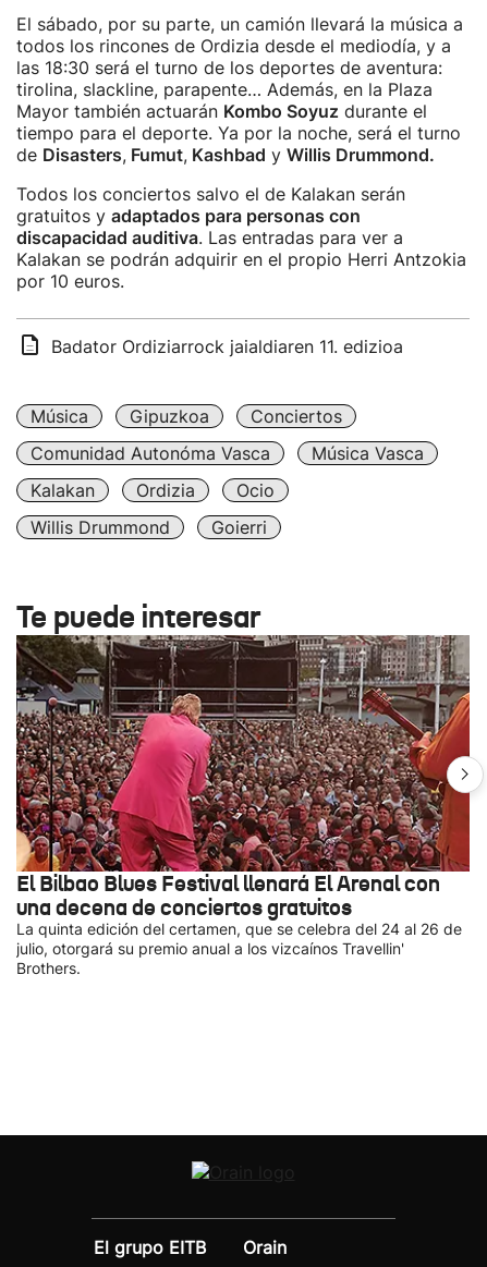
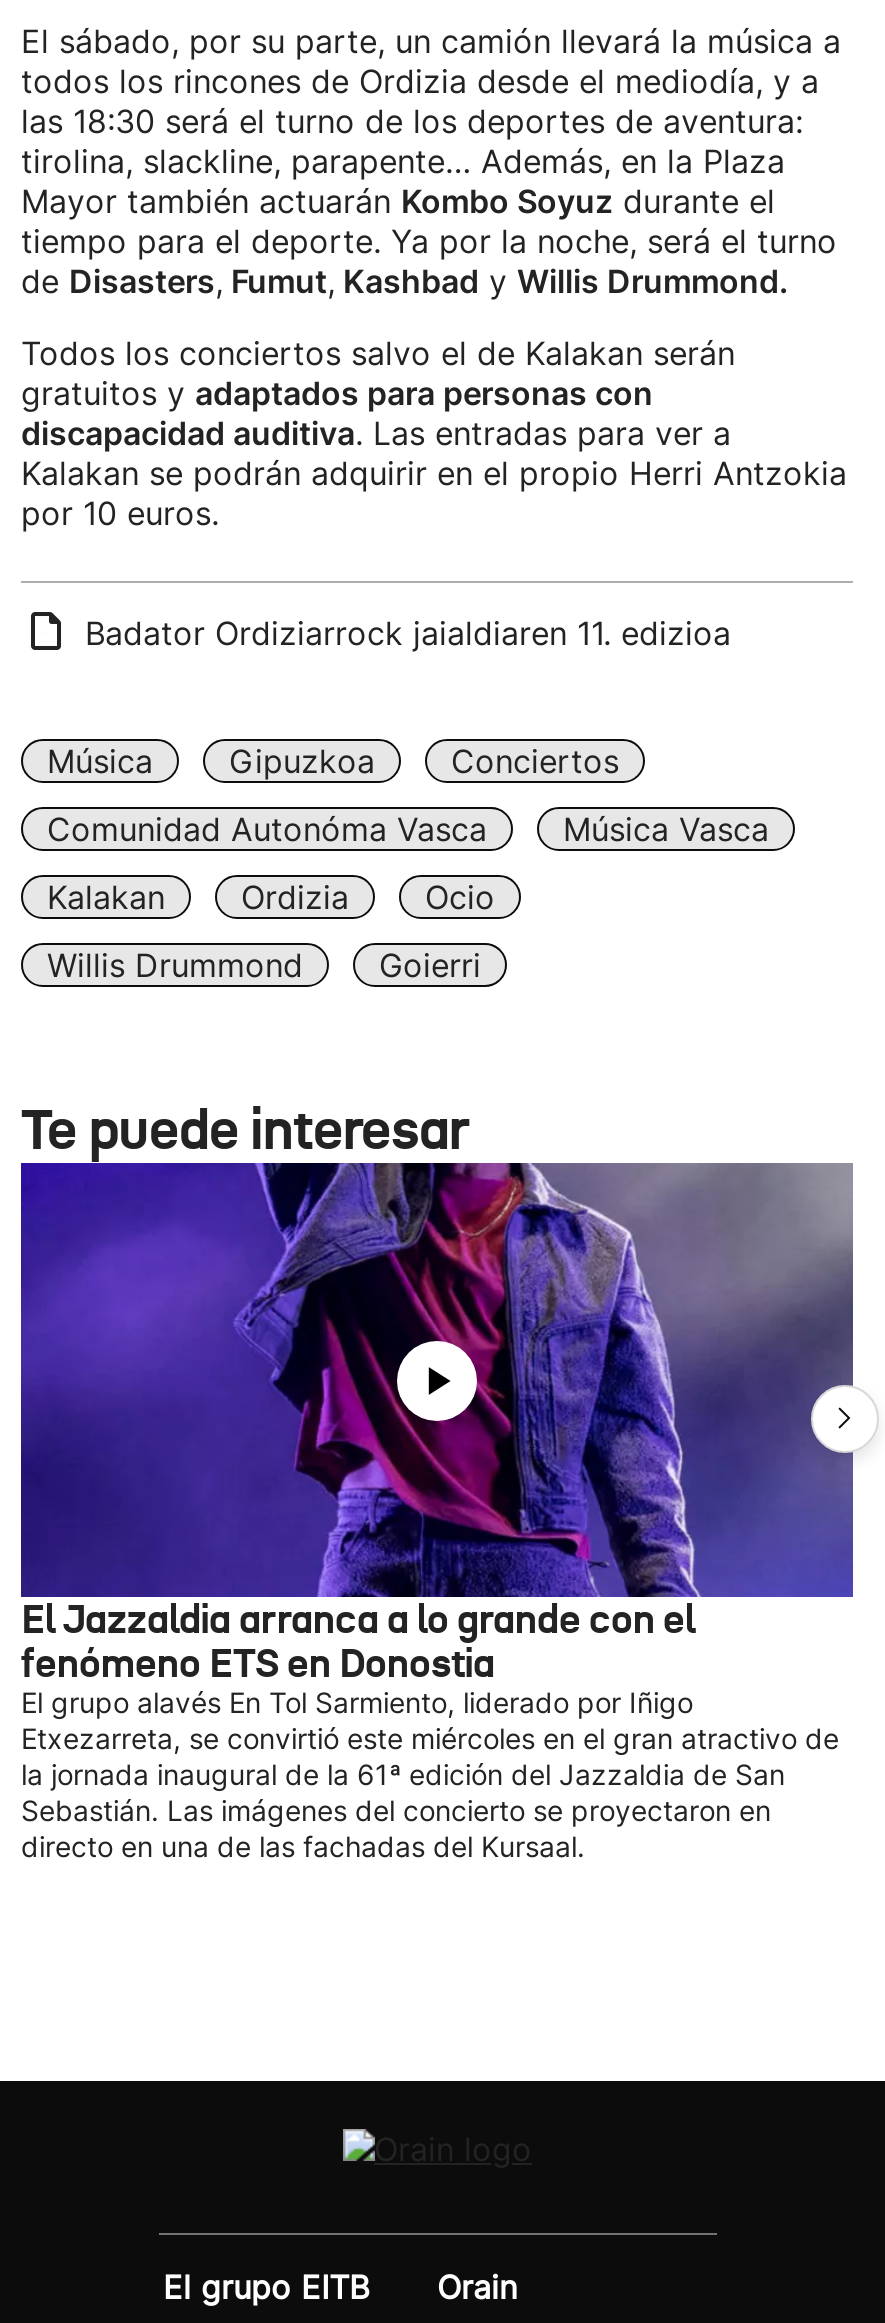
[15,634,471,977] [image] | El Bilbao Blues Festival llenará El Arenal con | una decena de conciertos gratuitos | La quinta edición del certamen, que se celebra del 24 al 26 de | julio, otorgará su premio anual a los vizcaínos Travellin' | Brothers. -> [19,1163,855,1863] [image] | El Jazzaldia arranca a lo grande con el | fenómeno ETS en Donostia | El grupo alavés En Tol Sarmiento, liderado por Iñigo | Etxezarreta, se convirtió este miércoles en el gran atractivo de | la jornada inaugural de la 61ª edición del Jazzaldia de San | Sebastián. Las imágenes del concierto se proyectaron en | directo en una de las fachadas del Kursaal.

